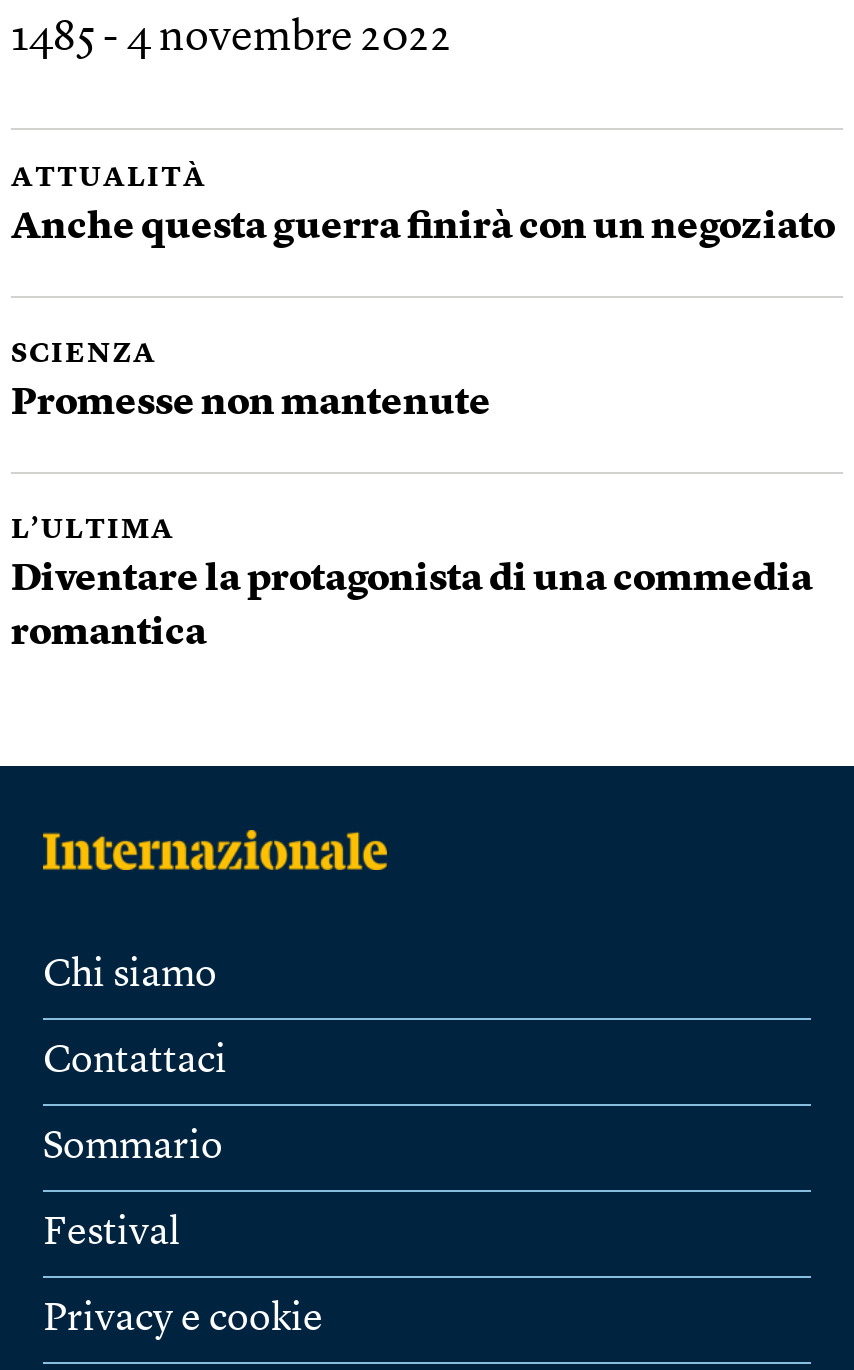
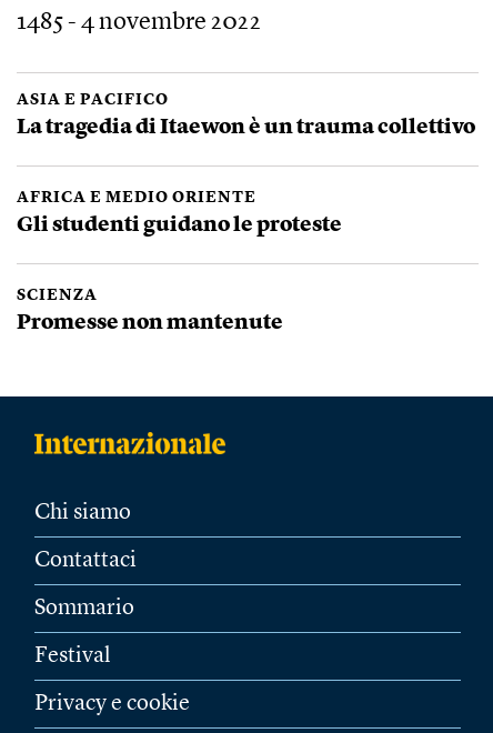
[11,165,835,249] ATTUALITÀ | Anche questa guerra finirà con un negoziato -> [17,93,475,237] ASIA E PACIFICO | La tragedia di Itaewon è un trauma collettivo | AFRICA E MEDIO ORIENTE | Gli studenti guidano le proteste
moved [11,341,491,425] -> [17,288,283,335]: SCIENZA | Promesse non mantenute
[11,517,813,655] L’ULTIMA | Diventare la protagonista di una commedia | romantica -> none

